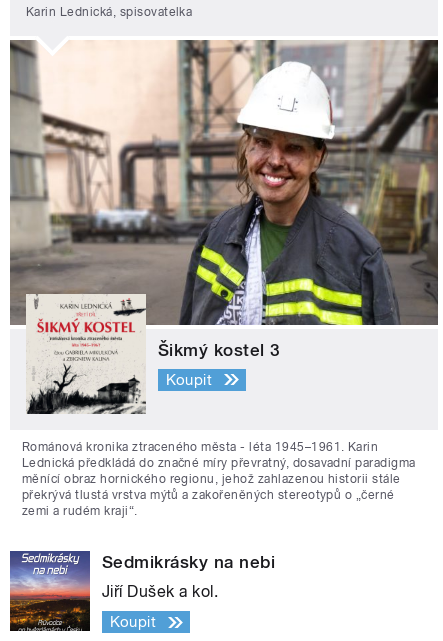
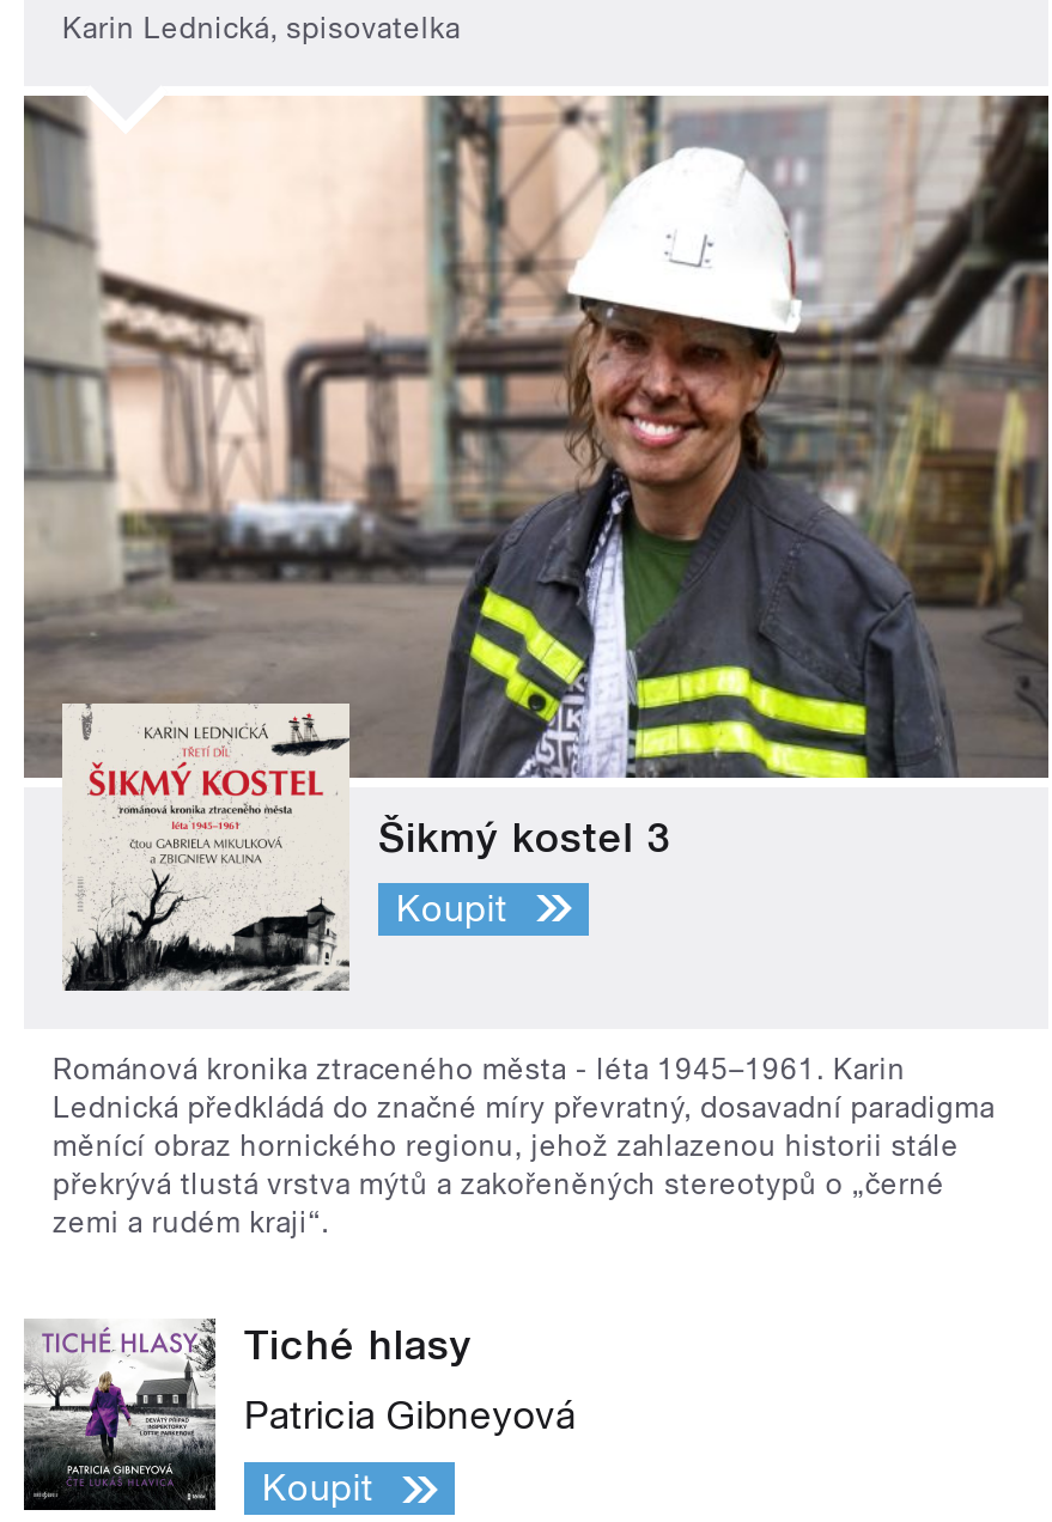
[9,550,275,632] [image] | Sedmikrásky na nebi -> [22,1319,472,1508] [image] | Tiché hlasy
[102,582,218,601] Jiří Dušek a kol. -> [244,1393,576,1439] Patricia Gibneyová

